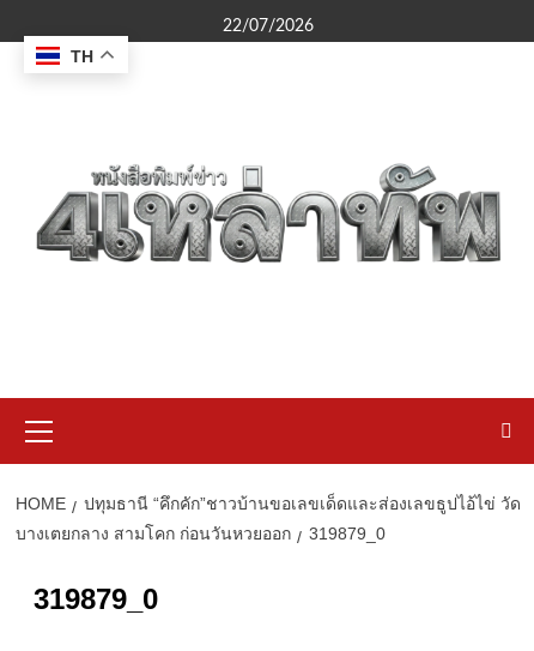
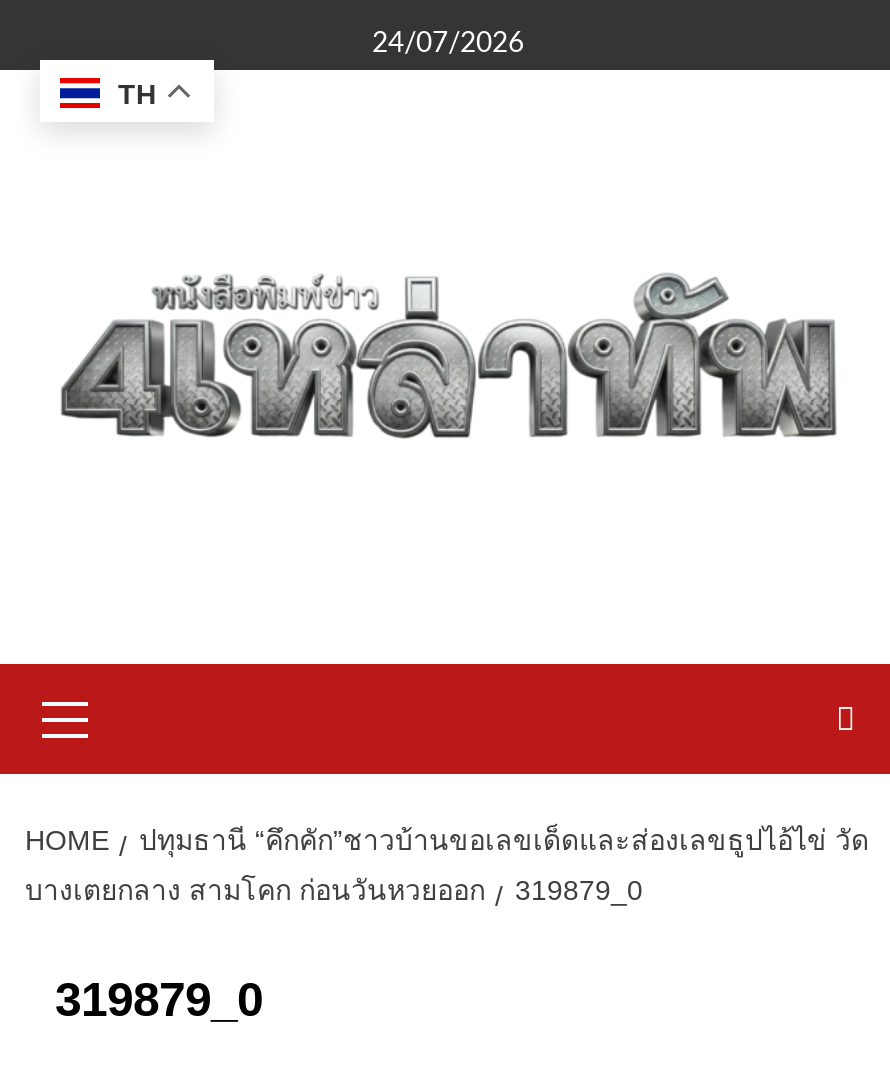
[223,18,314,35] 22/07/2026 -> [372,30,524,58] 24/07/2026

